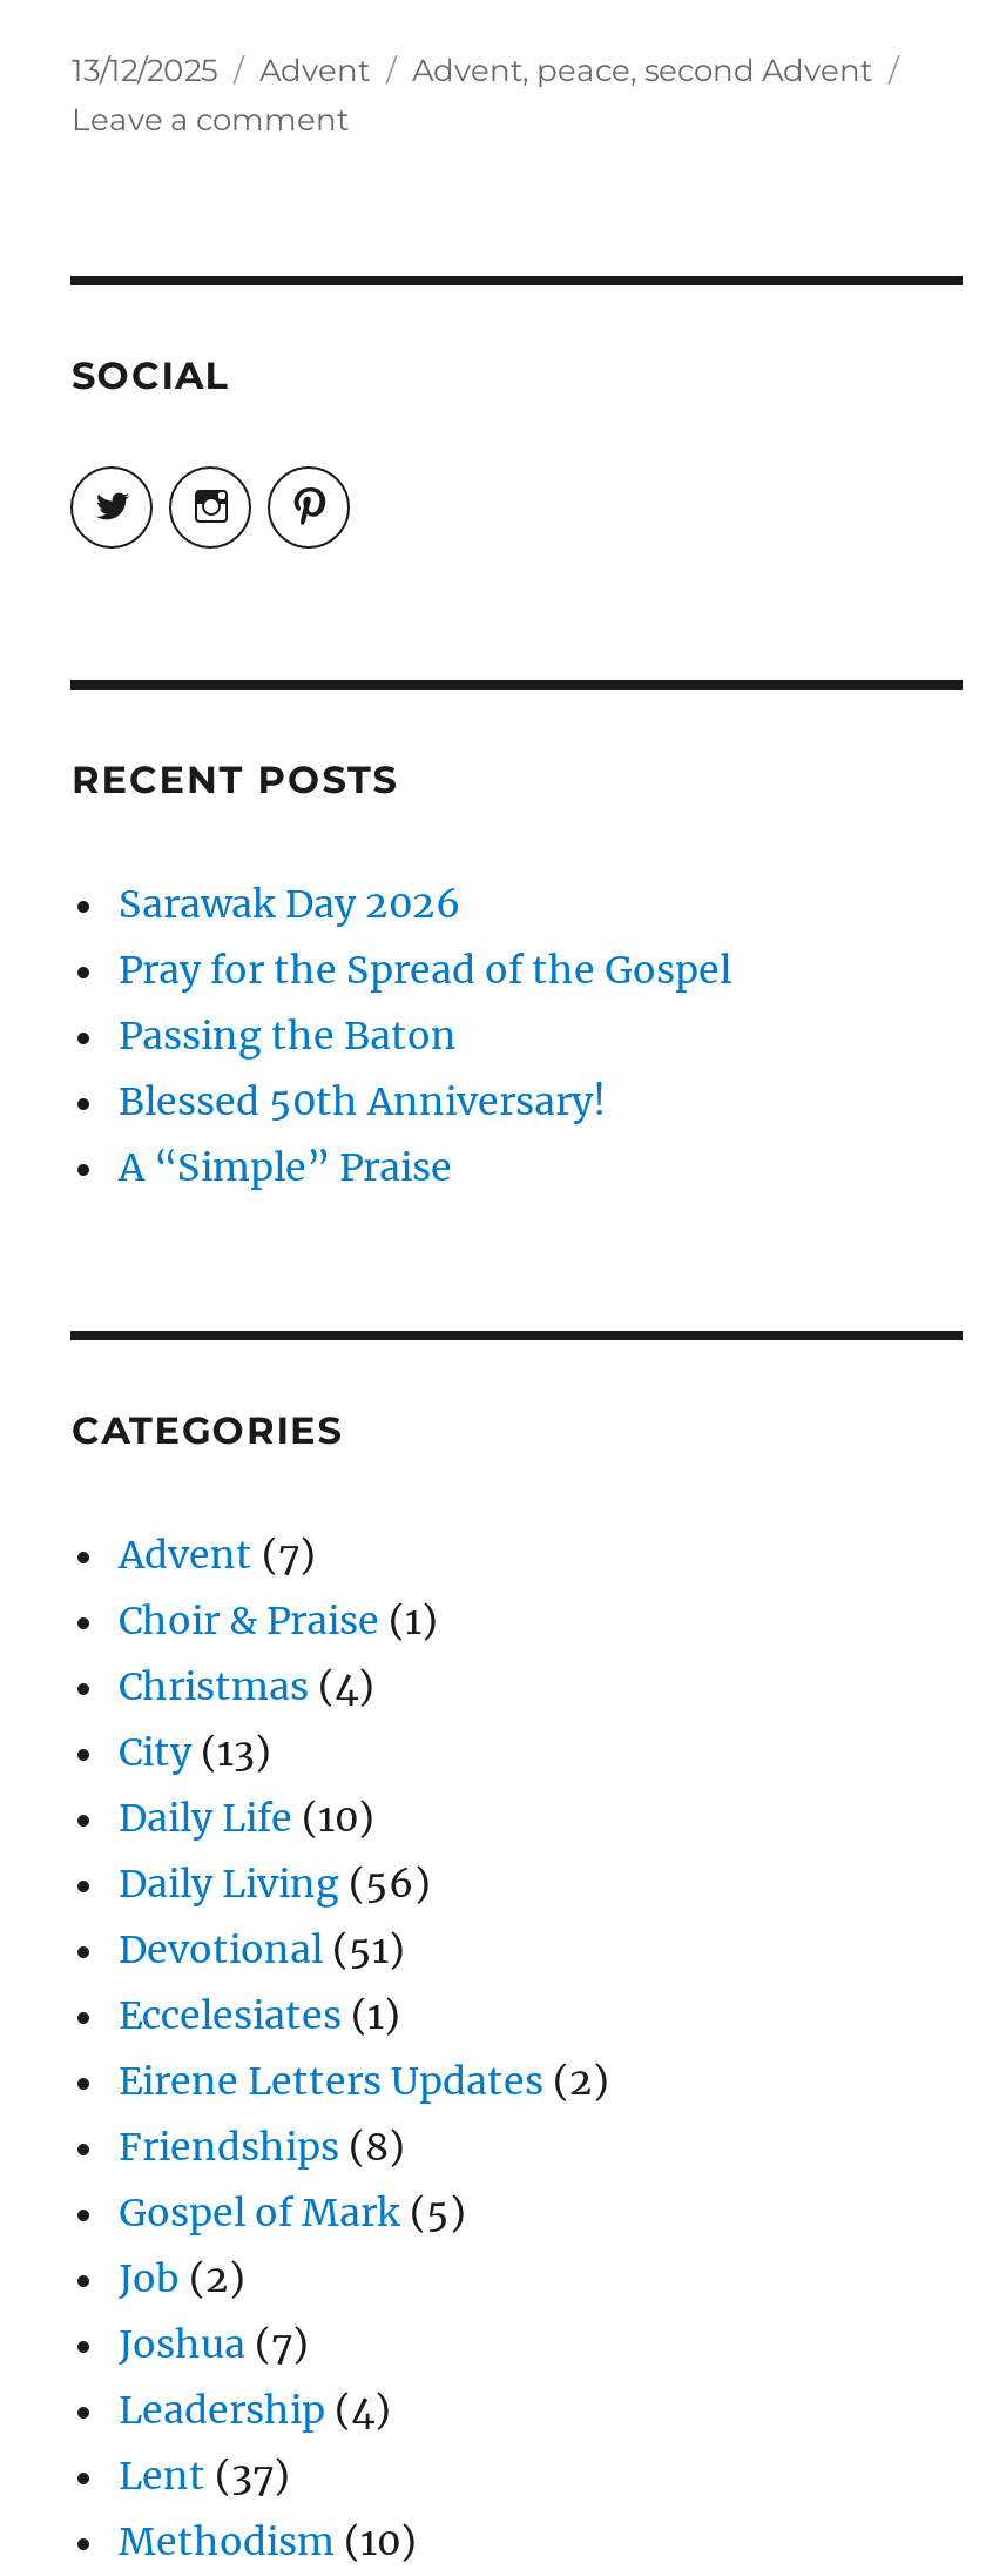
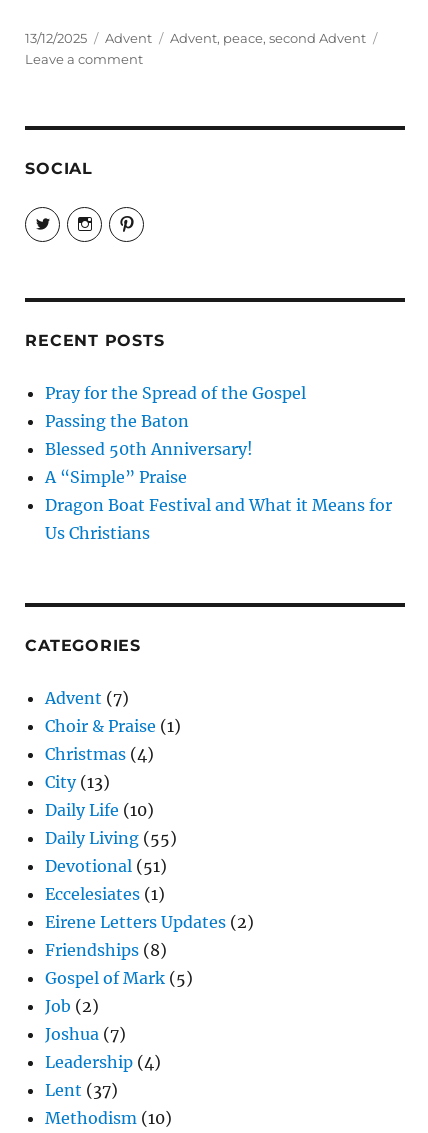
[119,881,461,928] Sarawak Day 2026 -> none
moved [119,947,731,1191] -> [45,383,306,487]: Pray for the Spread of the Gospel | Passing the Baton | Blessed 50th Anniversary! | A “Simple” Praise
none -> [45,495,392,543] Dragon Boat Festival and What it Means for | Us Christians
[119,1861,431,1908] Daily Living (56) -> [45,828,177,848] Daily Living (55)

